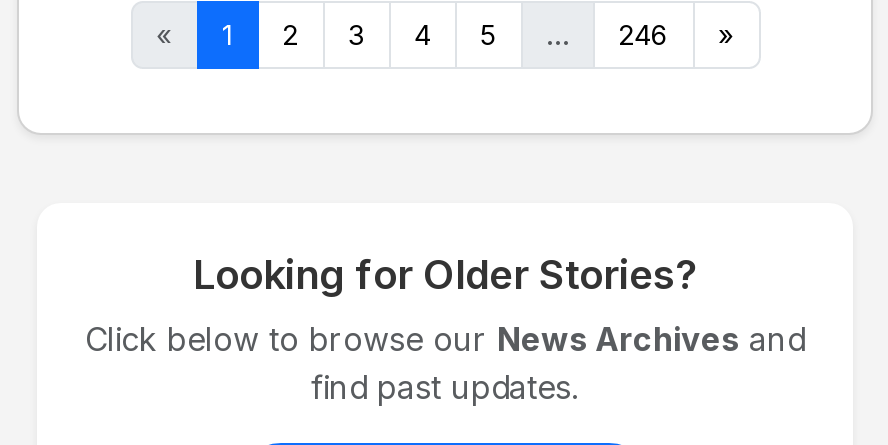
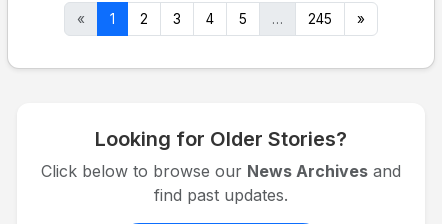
[618,19,668,51] 246 -> [308,11,332,27] 245

